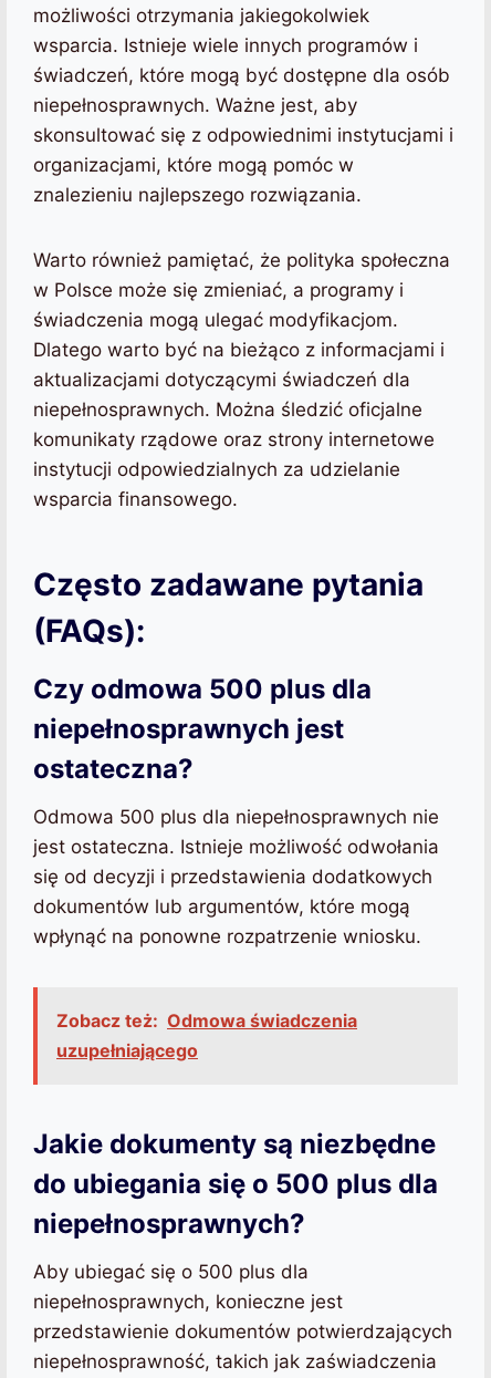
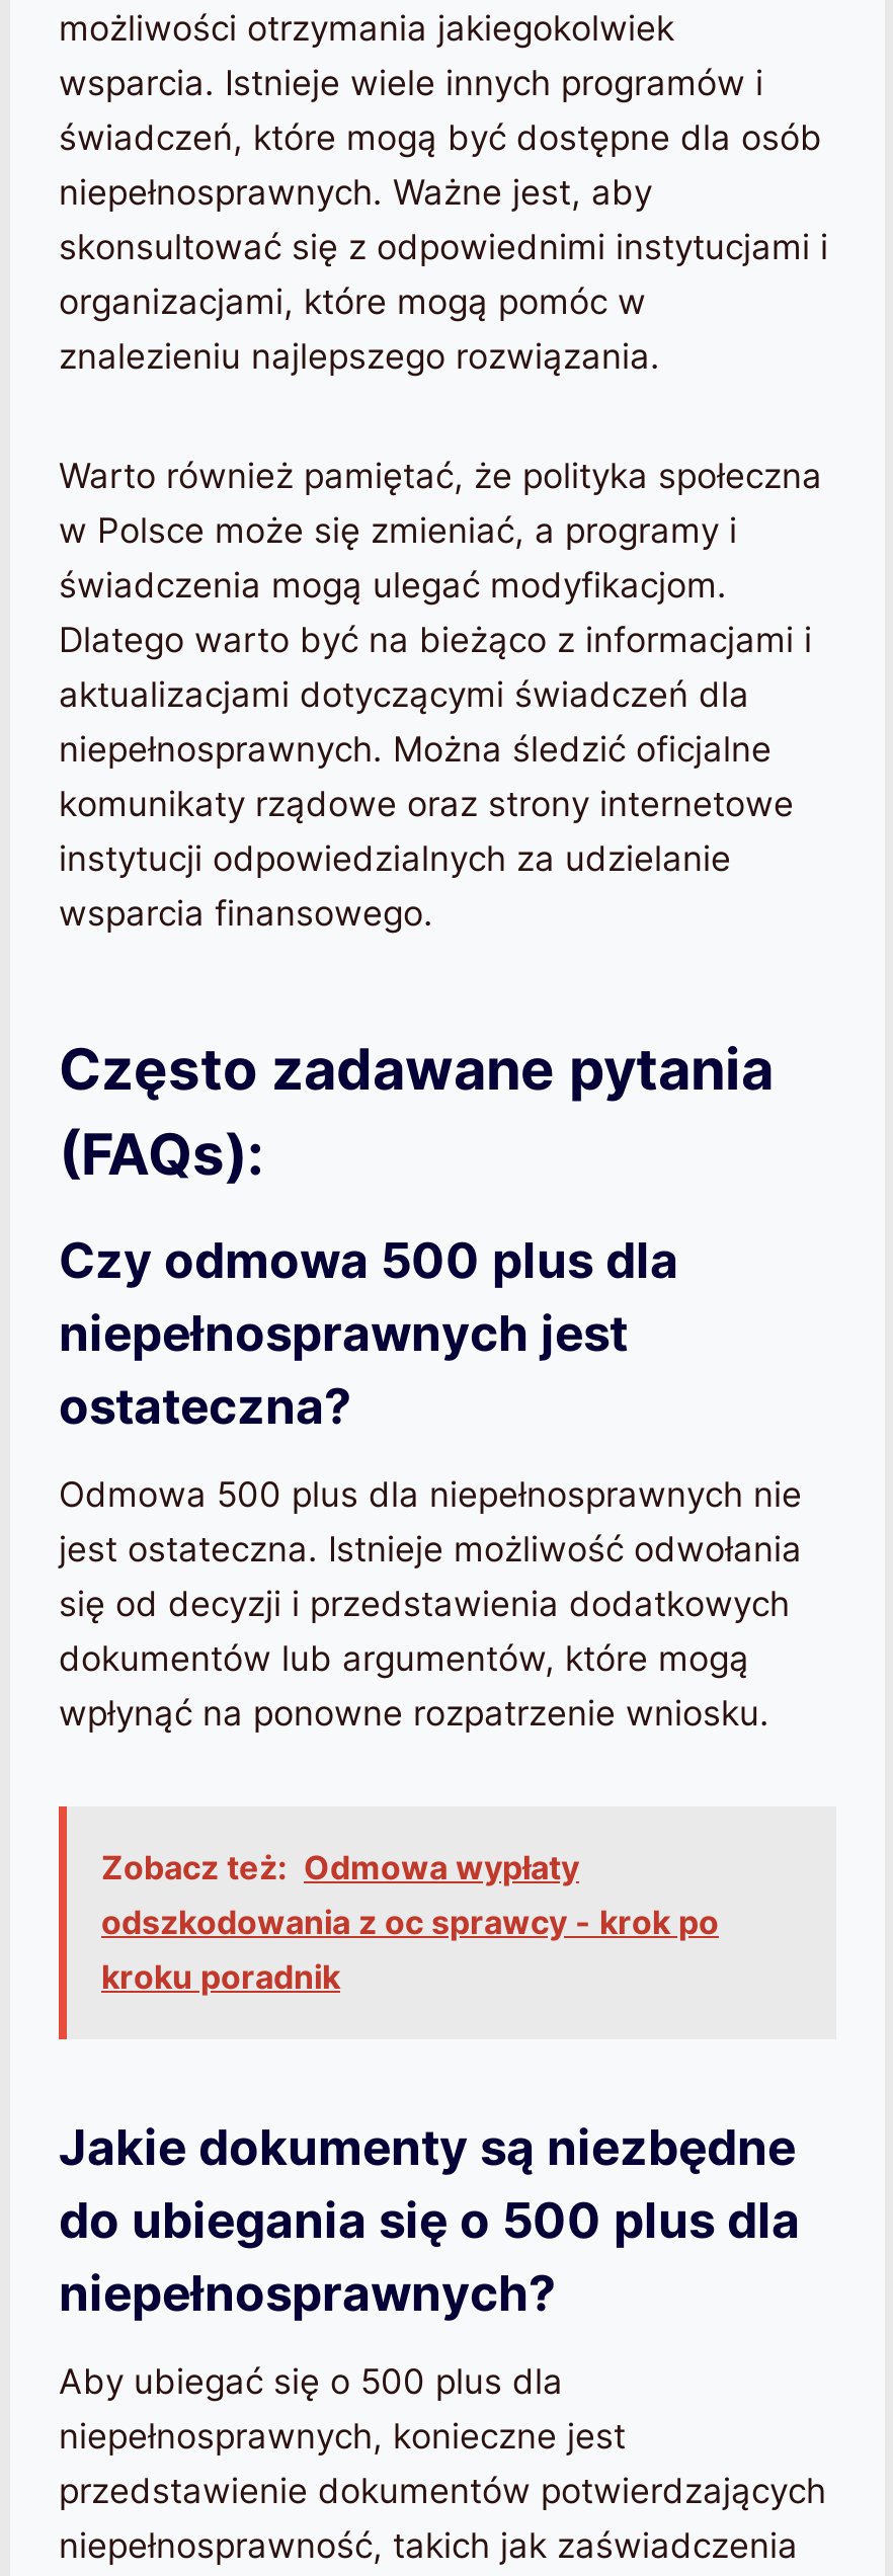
[56,1010,357,1062] Zobacz też: Odmowa świadczenia | uzupełniającego -> [101,1847,719,1997] Zobacz też: Odmowa wypłaty | odszkodowania z oc sprawcy - krok po | kroku poradnik

